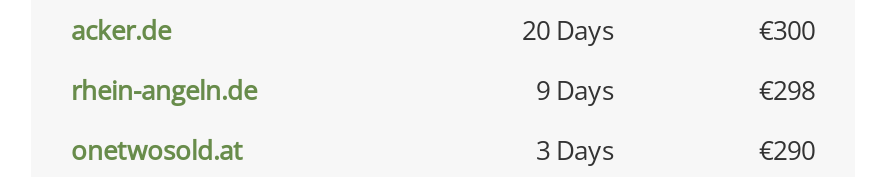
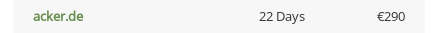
[71,12,815,168] 20 Days | €300 | rhein-angeln.de | 9 Days | €298 | onetwosold.at | 3 Days -> [258,7,304,25] 22 Days

